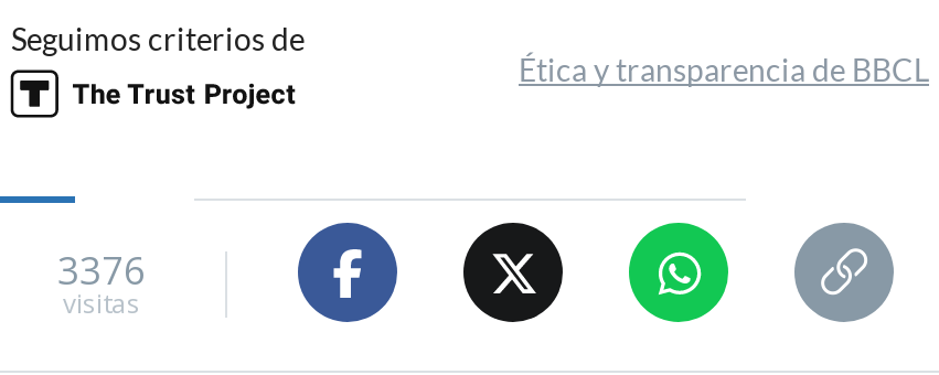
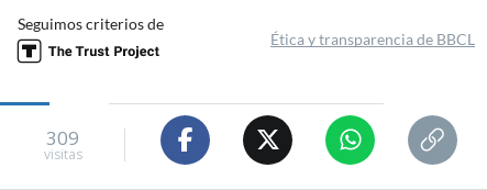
[57,245,146,296] 3376 -> [46,125,79,151] 309

